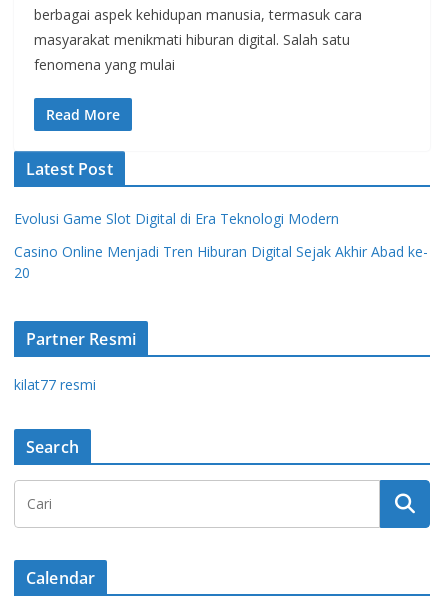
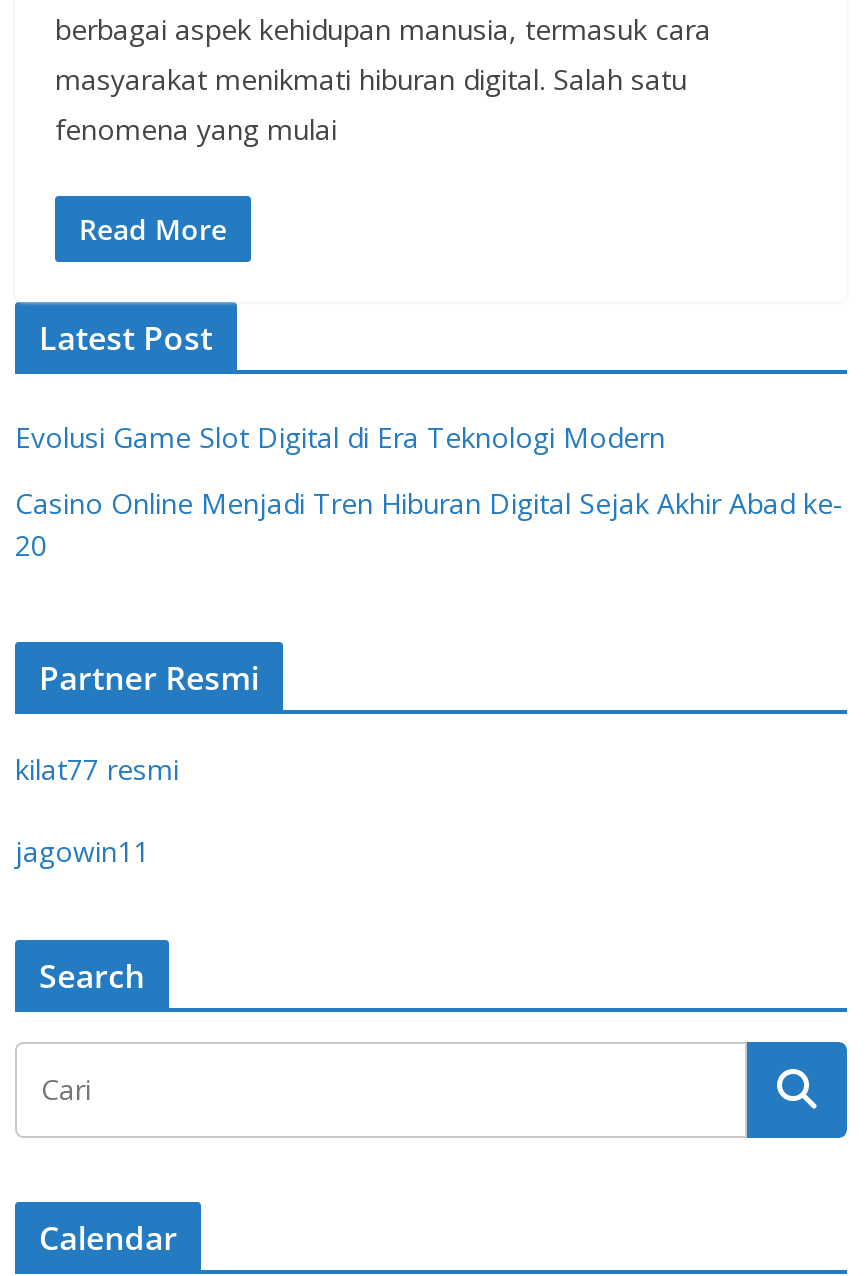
none -> [15,832,149,870] jagowin11

